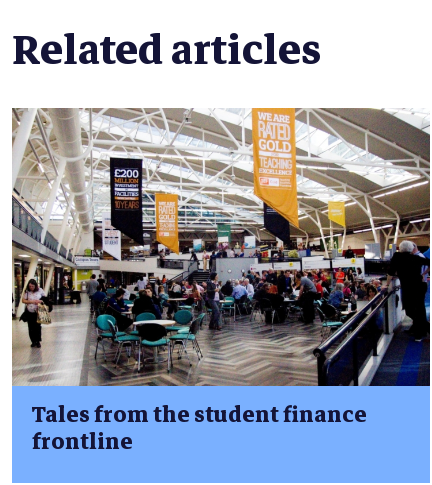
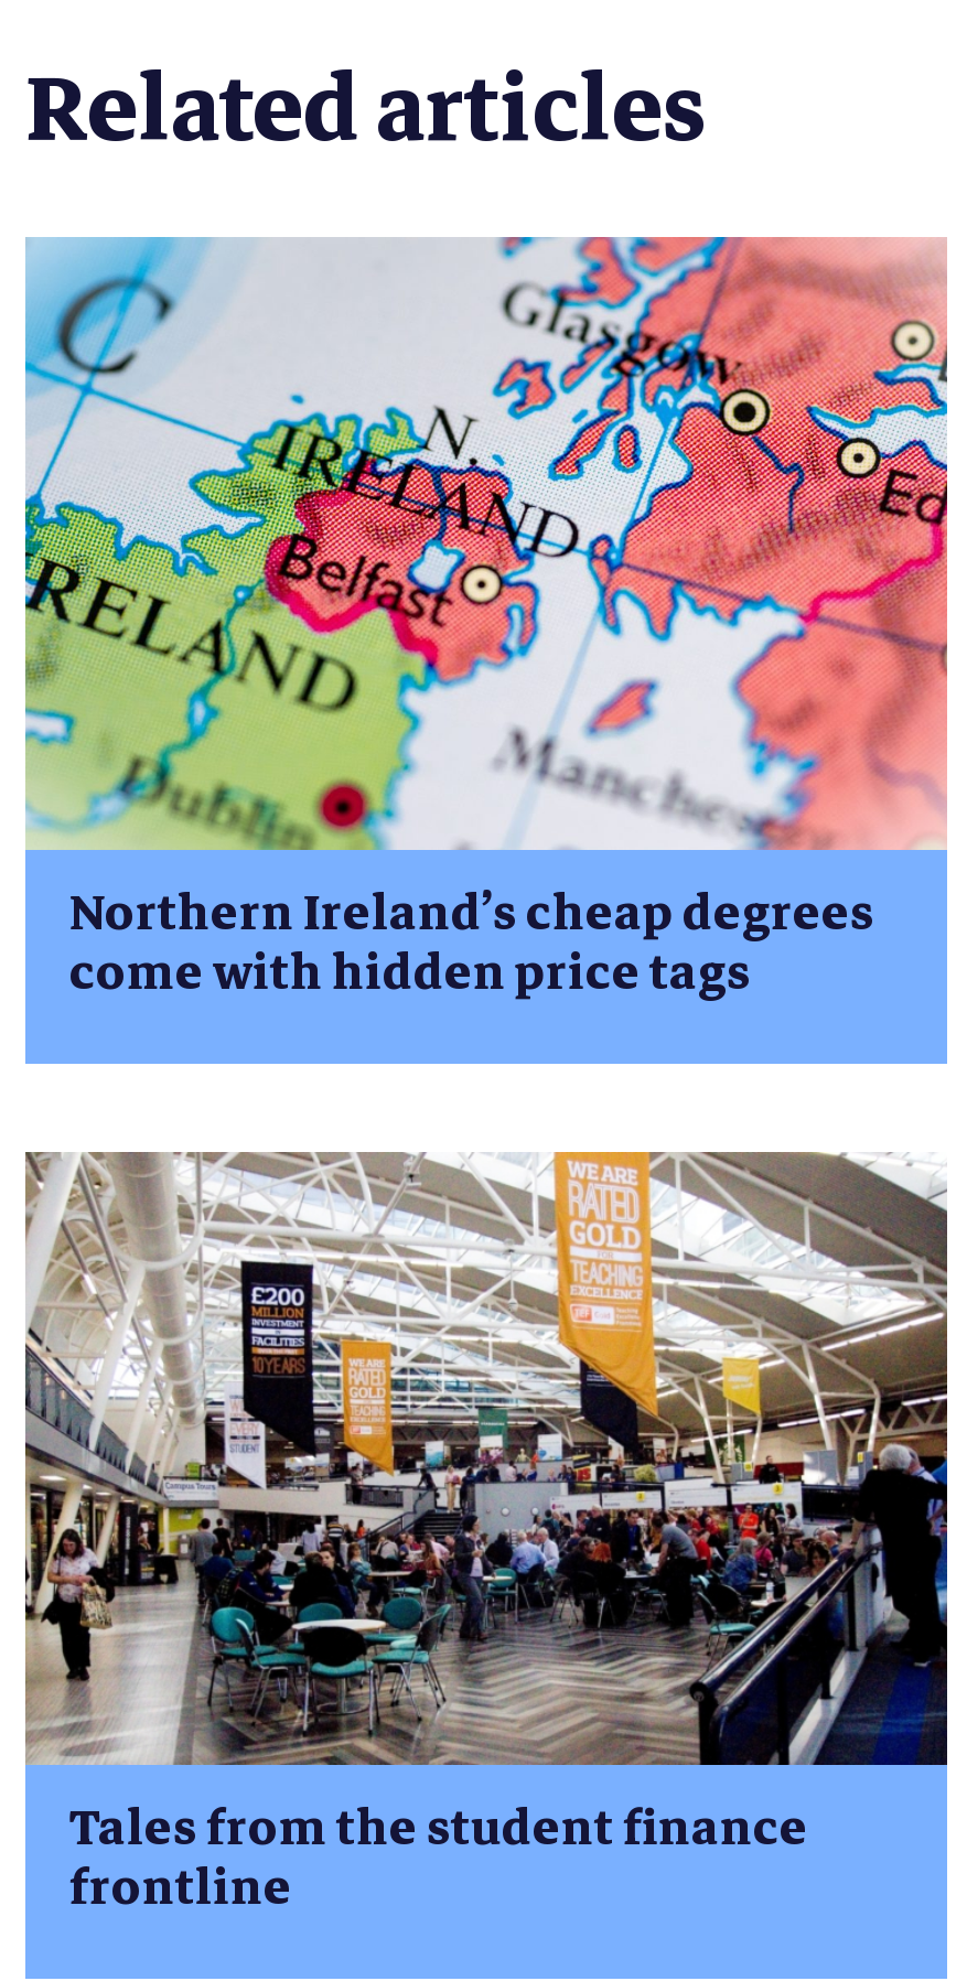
none -> [23,235,949,1014] [image] | Northern Ireland’s cheap degrees | come with hidden price tags

